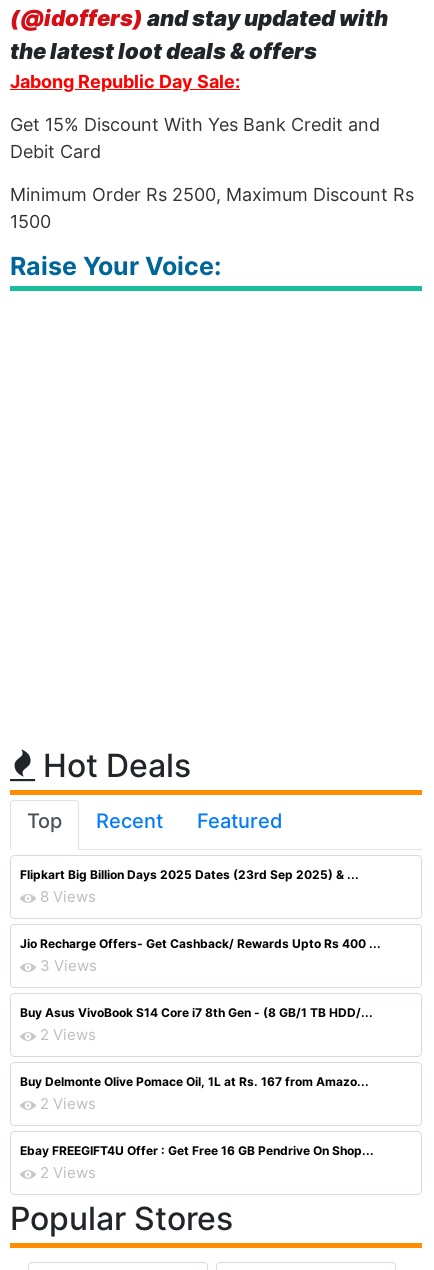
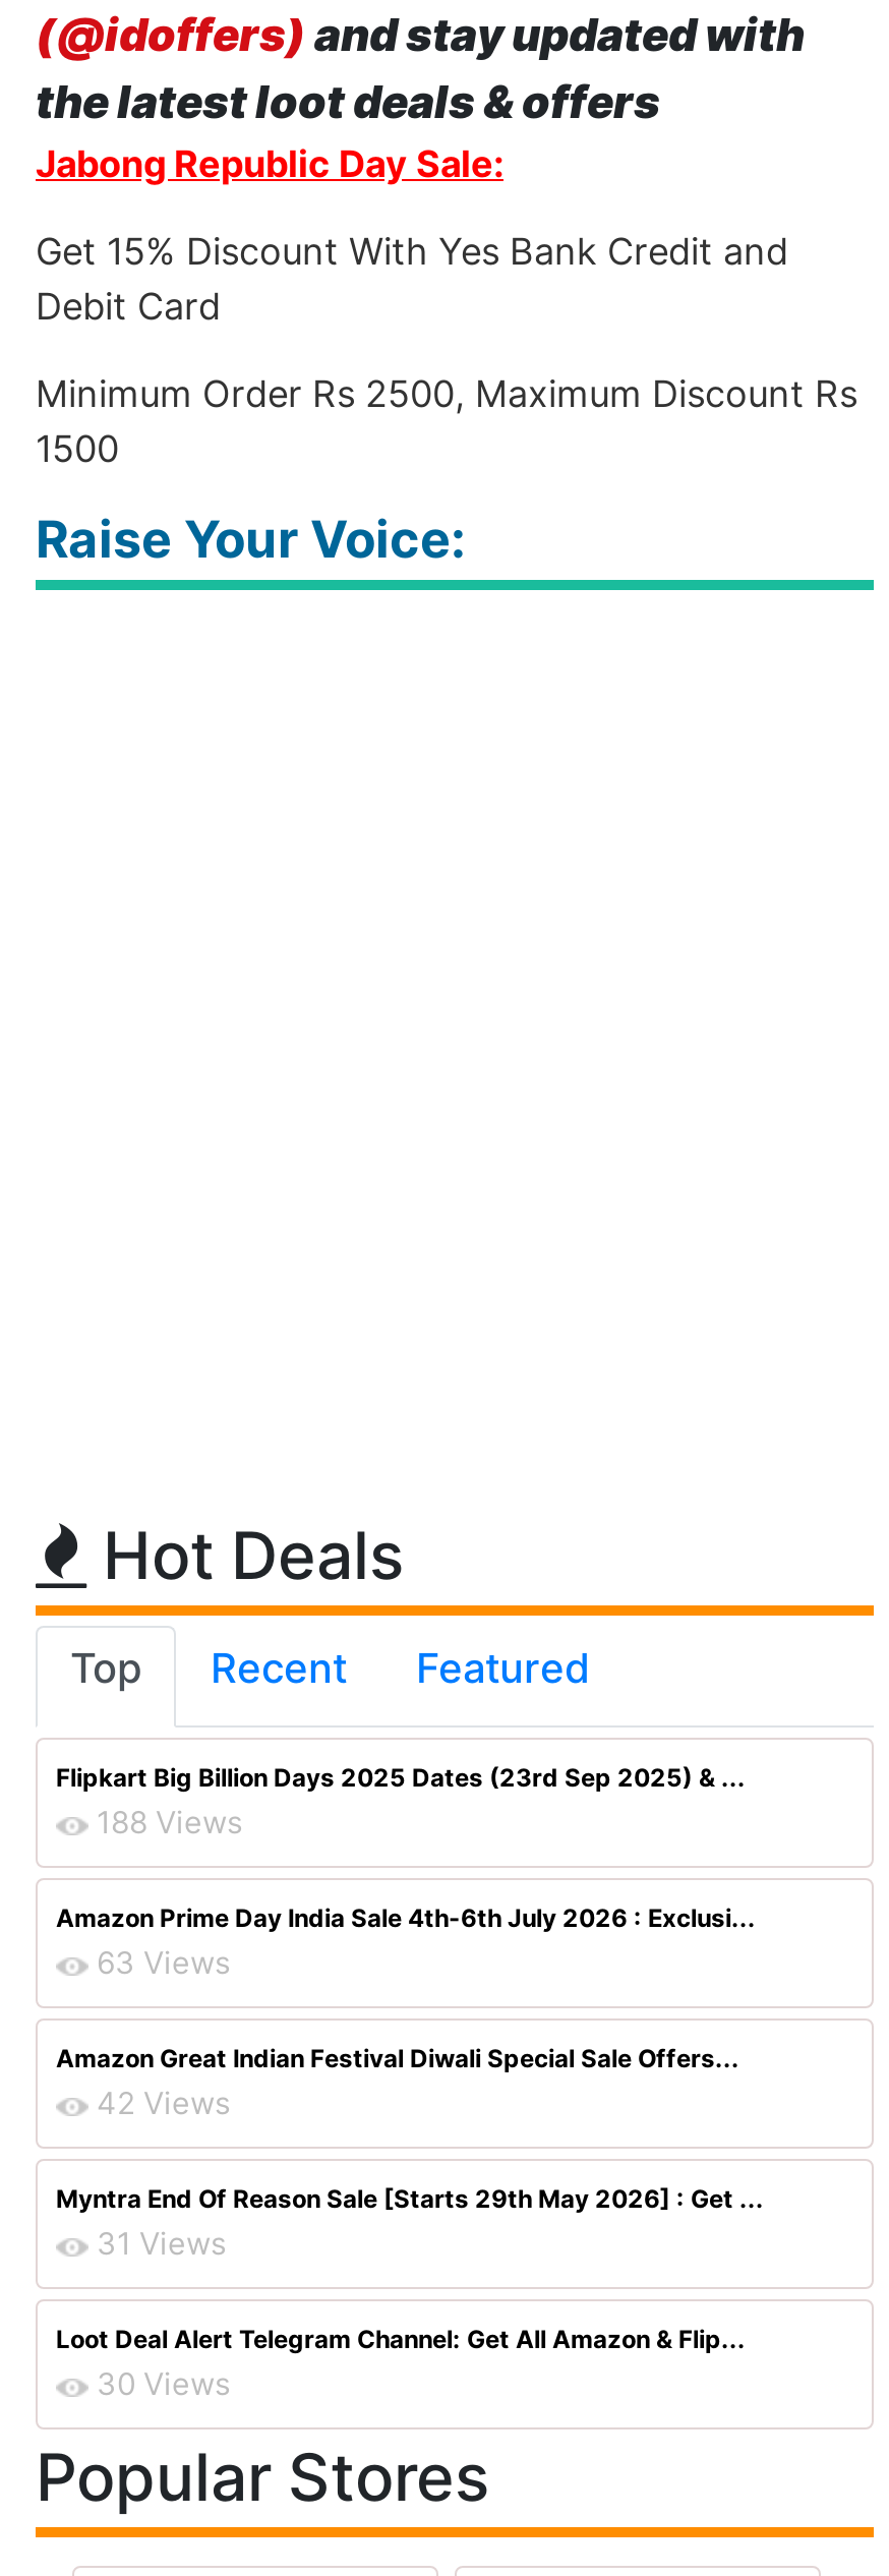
[40,887,96,906] 8 Views -> [97,1804,243,1842] 188 Views
[20,936,381,975] Jio Recharge Offers- Get Cashback/ Rewards Upto Rs 400 ... | 3 Views -> [56,1903,756,1983] Amazon Prime Day India Sale 4th-6th July 2026 : Exclusi... | 63 Views
[20,1005,373,1044] Buy Asus VivoBook S14 Core i7 8th Gen - (8 GB/1 TB HDD/... | 2 Views -> [56,2044,739,2123] Amazon Great Indian Festival Diwali Special Sale Offers... | 42 Views
[20,1074,369,1113] Buy Delmonte Olive Pomace Oil, 1L at Rs. 167 from Amazo... | 2 Views -> [56,2184,764,2263] Myntra End Of Reason Sale [Starts 29th May 2026] : Get ... | 31 Views
[20,1143,374,1182] Ebay FREEGIFT4U Offer : Get Free 16 GB Pendrive On Shop... | 2 Views -> [56,2325,746,2404] Loot Deal Alert Telegram Channel: Get All Amazon & Flip... | 30 Views

